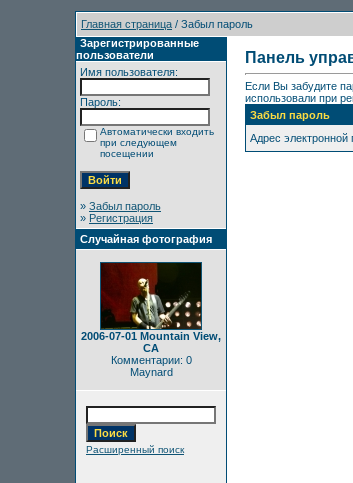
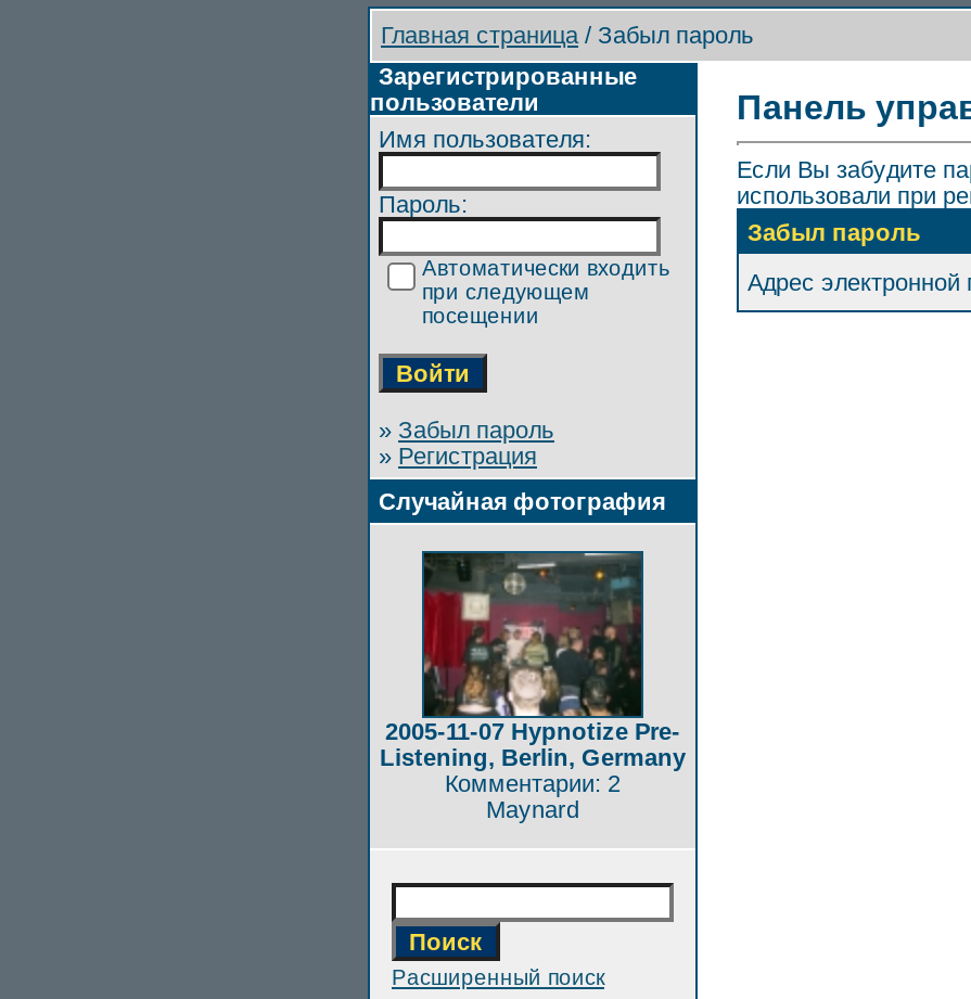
[81,262,221,366] [image] | 2006-07-01 Mountain View, | CA | Комментарии: 0 -> [380,551,686,796] [image] | 2005-11-07 Hypnotize Pre- | Listening, Berlin, Germany | Комментарии: 2

